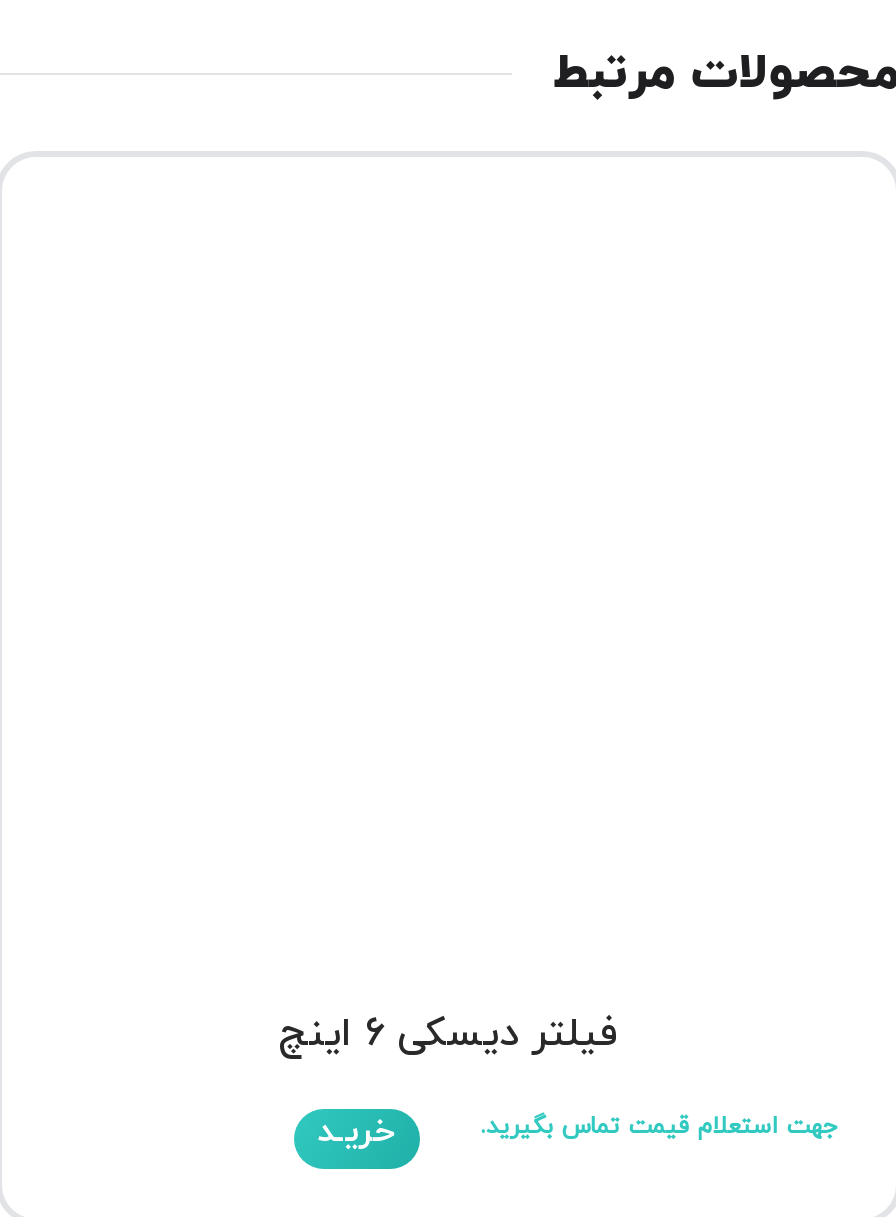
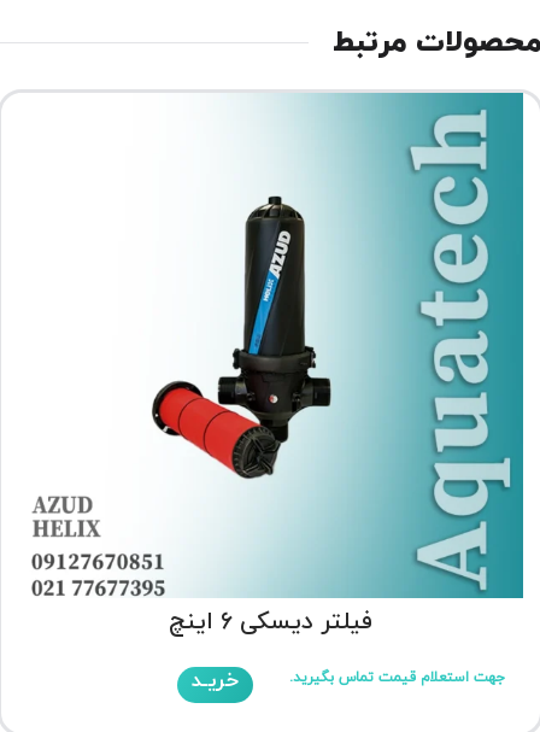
none -> [30,92,524,599] [image]

